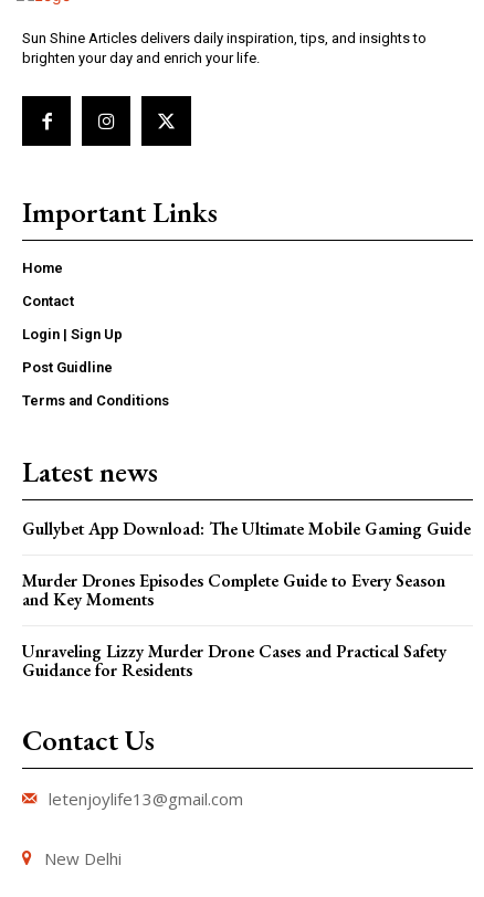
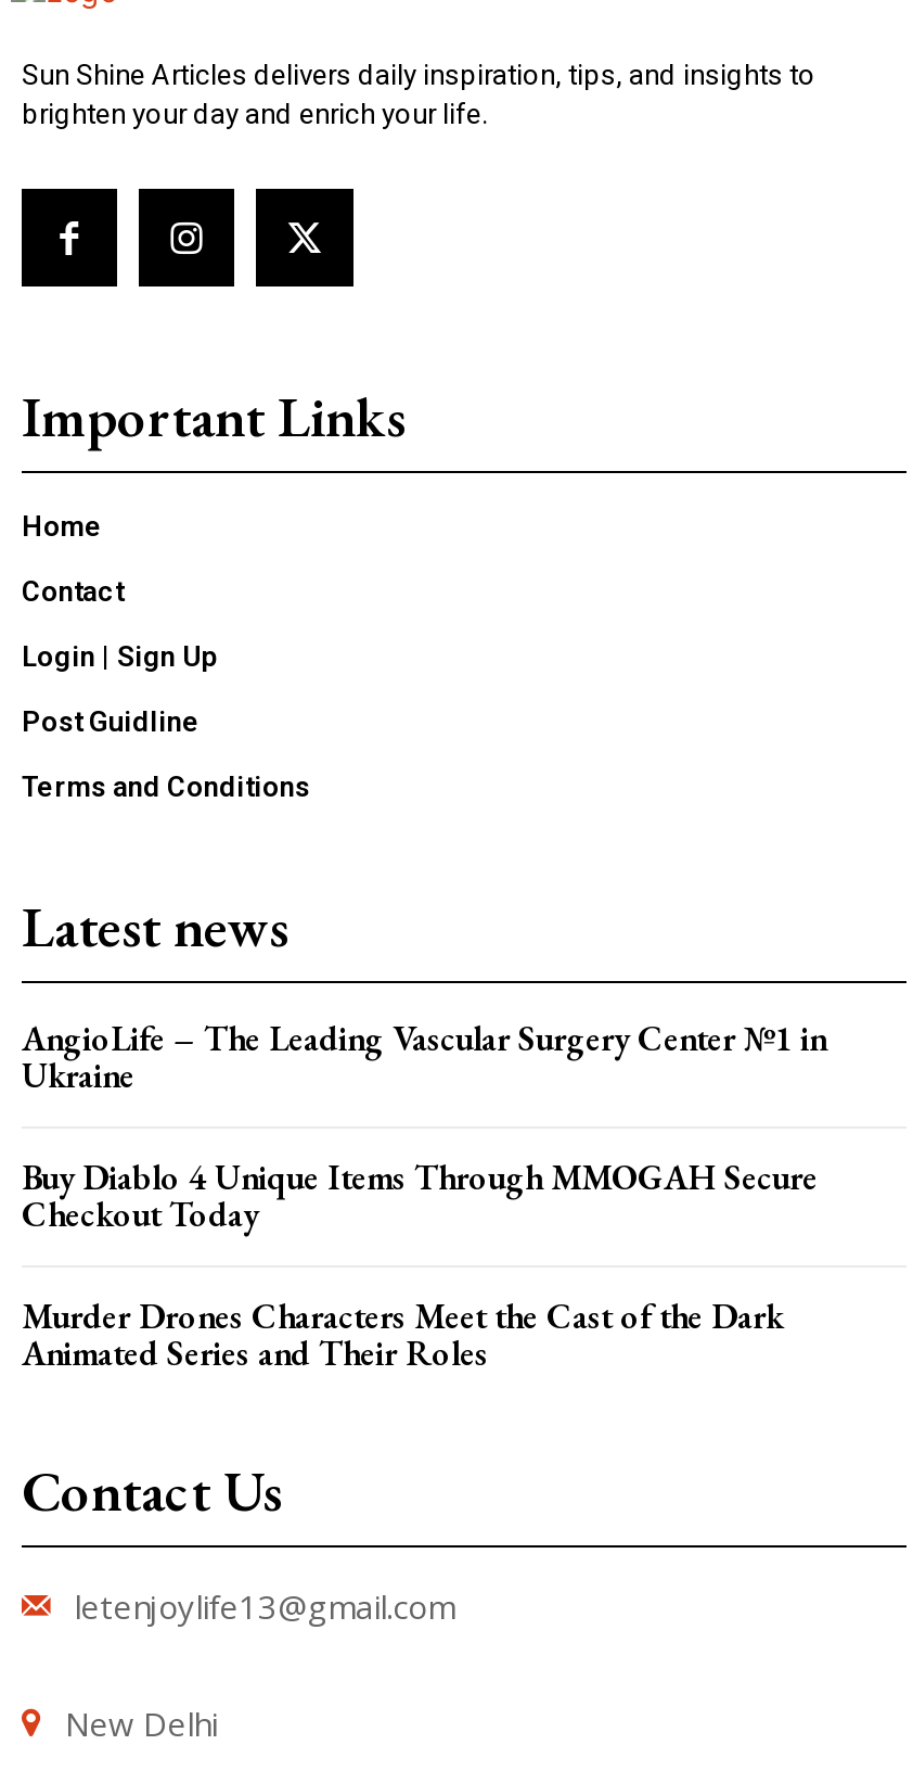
[22,516,471,540] Gullybet App Download: The Ultimate Mobile Gaming Guide -> [22,1015,826,1097] AngioLife – The Leading Vascular Surgery Center №1 in | Ukraine
[22,568,445,610] Murder Drones Episodes Complete Guide to Every Season | and Key Moments -> [22,1154,818,1236] Buy Diablo 4 Unique Items Through MMOGAH Secure | Checkout Today
[22,639,446,681] Unraveling Lizzy Murder Drone Cases and Practical Safety | Guidance for Residents -> [22,1292,783,1375] Murder Drones Characters Meet the Cast of the Dark | Animated Series and Their Roles

